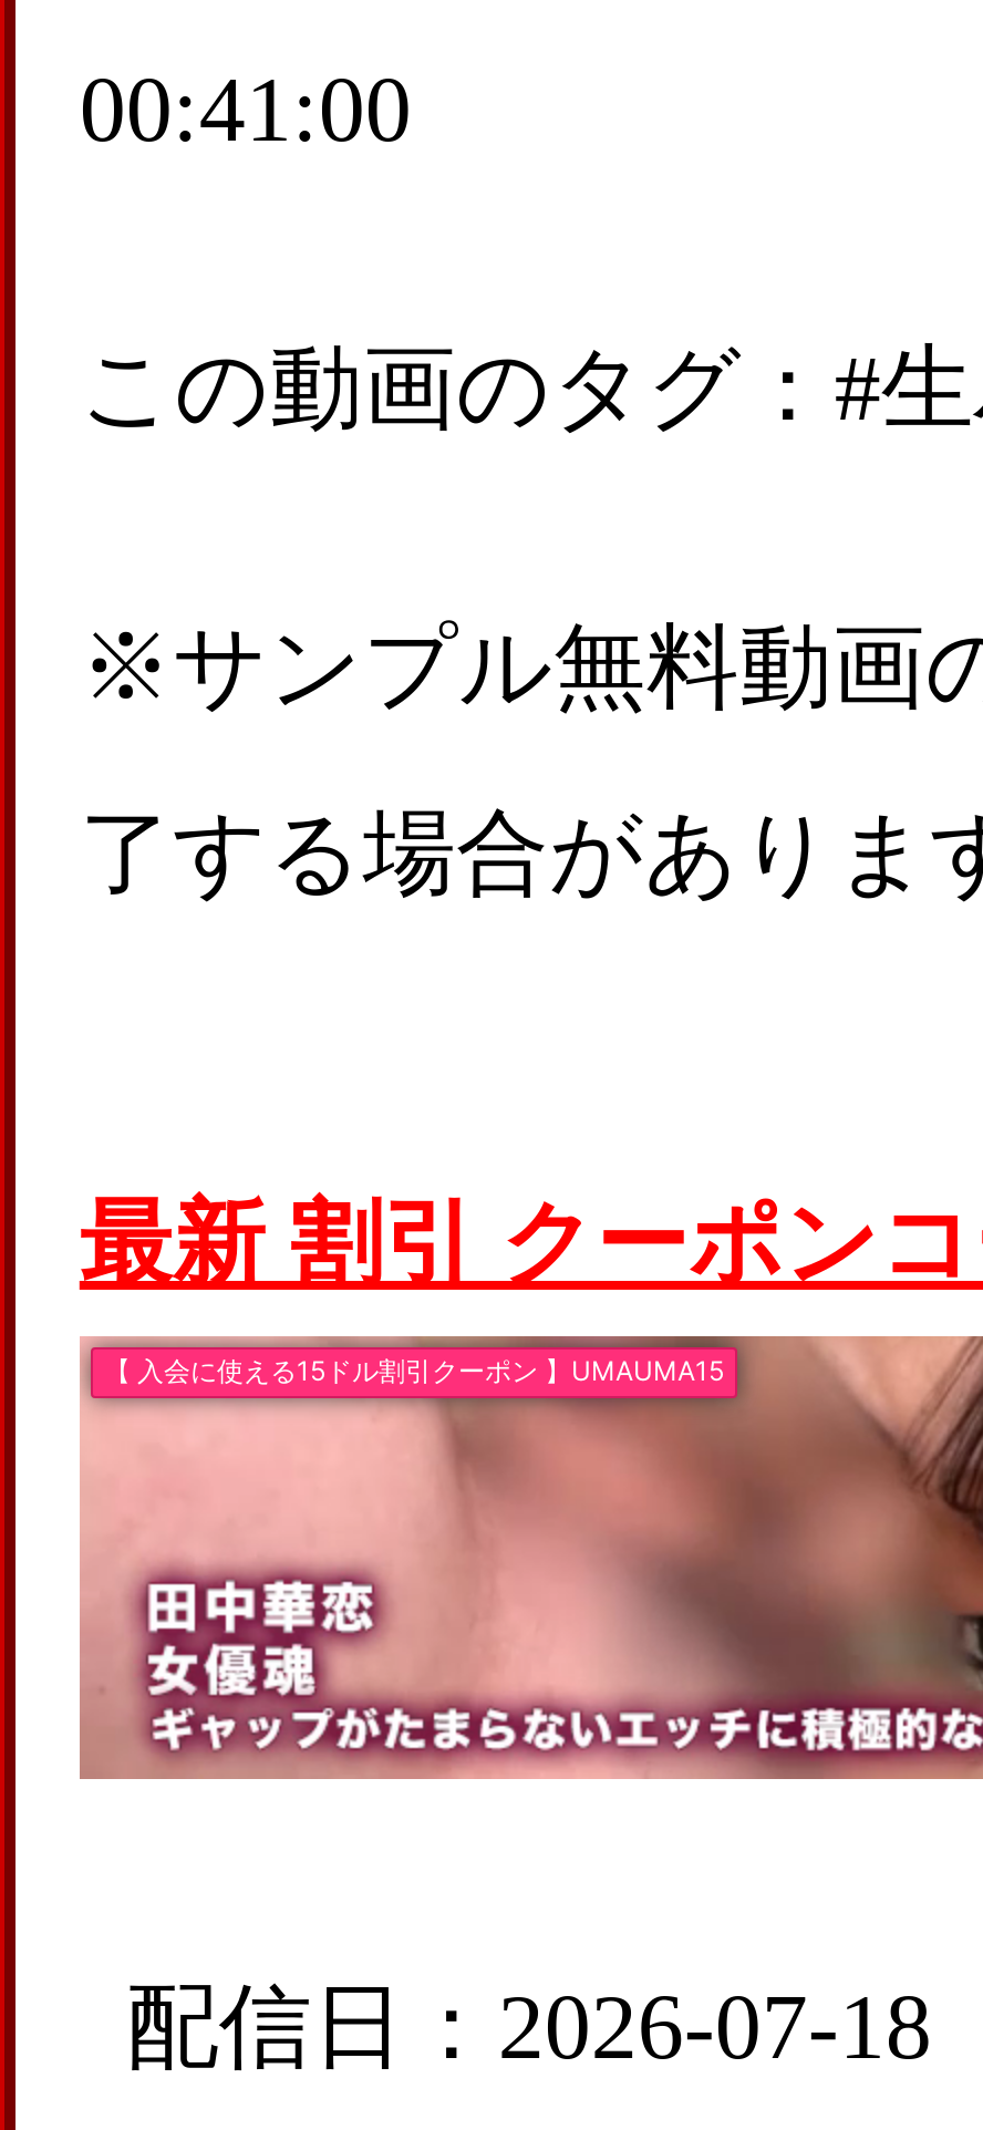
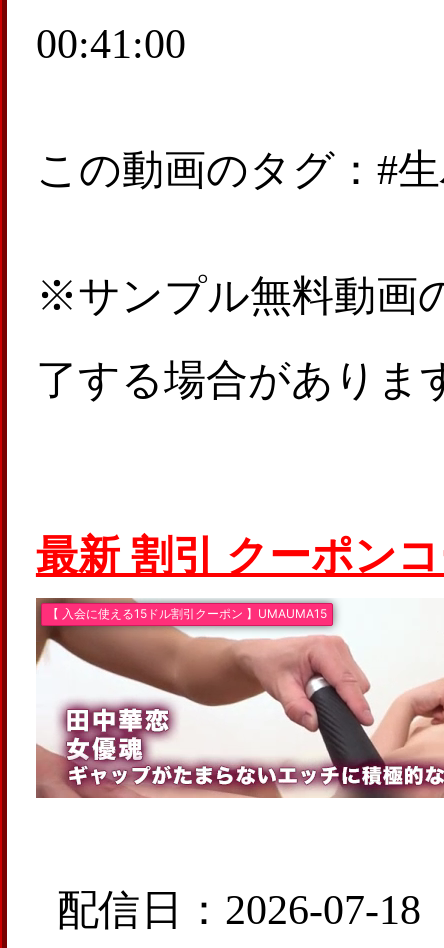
[80,1334,976,1781] [image] -> [35,598,441,799] [image]

